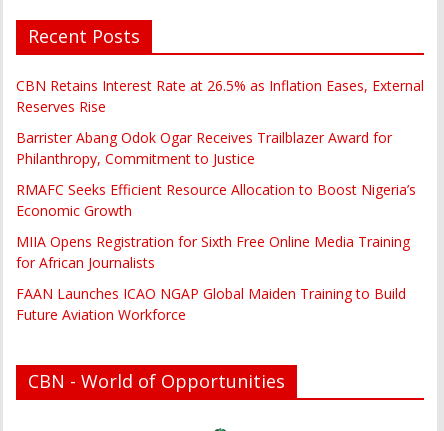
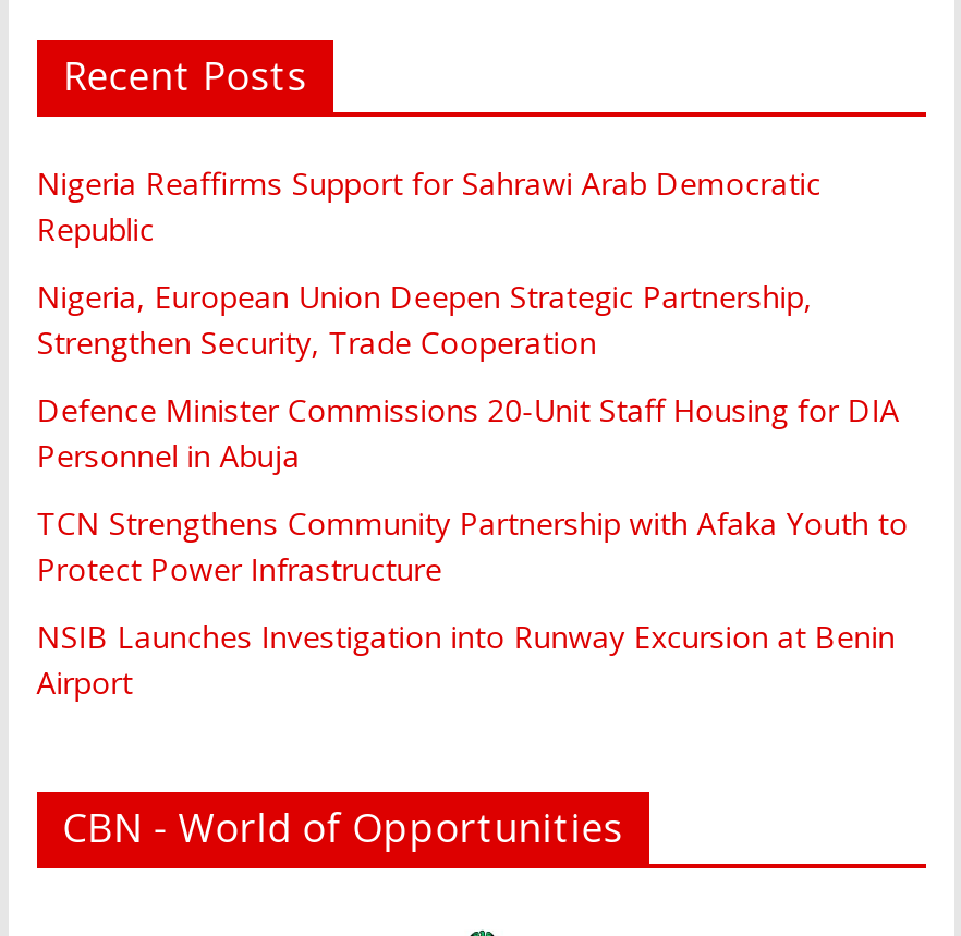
[16,76,424,116] CBN Retains Interest Rate at 26.5% as Inflation Eases, External | Reserves Rise -> [37,162,821,250] Nigeria Reaffirms Support for Sahrawi Arab Democratic | Republic
[16,128,392,168] Barrister Abang Odok Ogar Receives Trailblazer Award for | Philanthropy, Commitment to Justice -> [37,276,812,363] Nigeria, European Union Deepen Strategic Partnership, | Strengthen Security, Trade Cooperation
[16,180,416,220] RMAFC Seeks Efficient Resource Allocation to Boost Nigeria’s | Economic Growth -> [37,389,900,476] Defence Minister Commissions 20-Unit Staff Housing for DIA | Personnel in Abuja
[16,232,410,272] MIIA Opens Registration for Sixth Free Online Media Training | for African Journalists -> [37,502,908,589] TCN Strengthens Community Partnership with Afaka Youth to | Protect Power Infrastructure
[16,284,406,324] FAAN Launches ICAO NGAP Global Maiden Training to Build | Future Aviation Workforce -> [37,616,895,703] NSIB Launches Investigation into Runway Excursion at Benin | Airport

